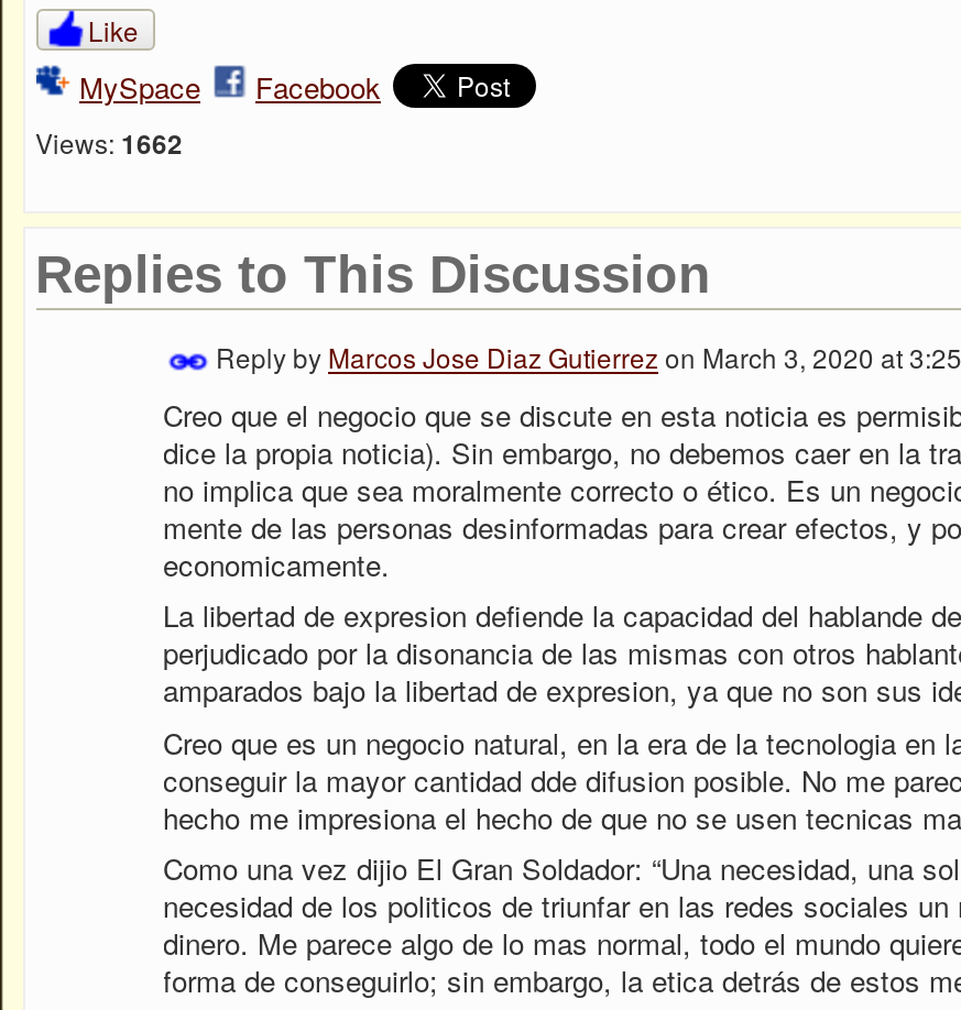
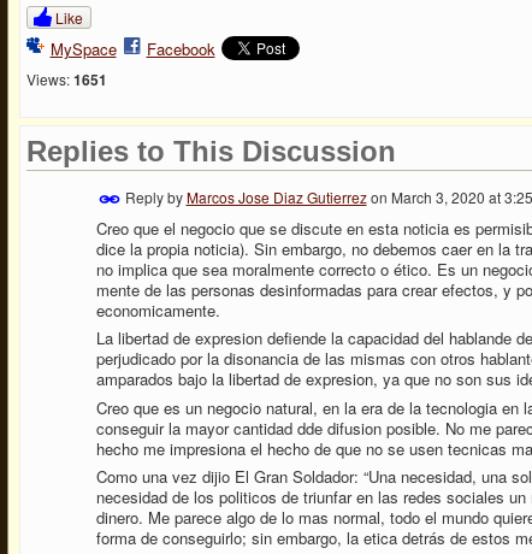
[35,123,183,163] Views: 1662 -> [26,69,107,90] Views: 1651

